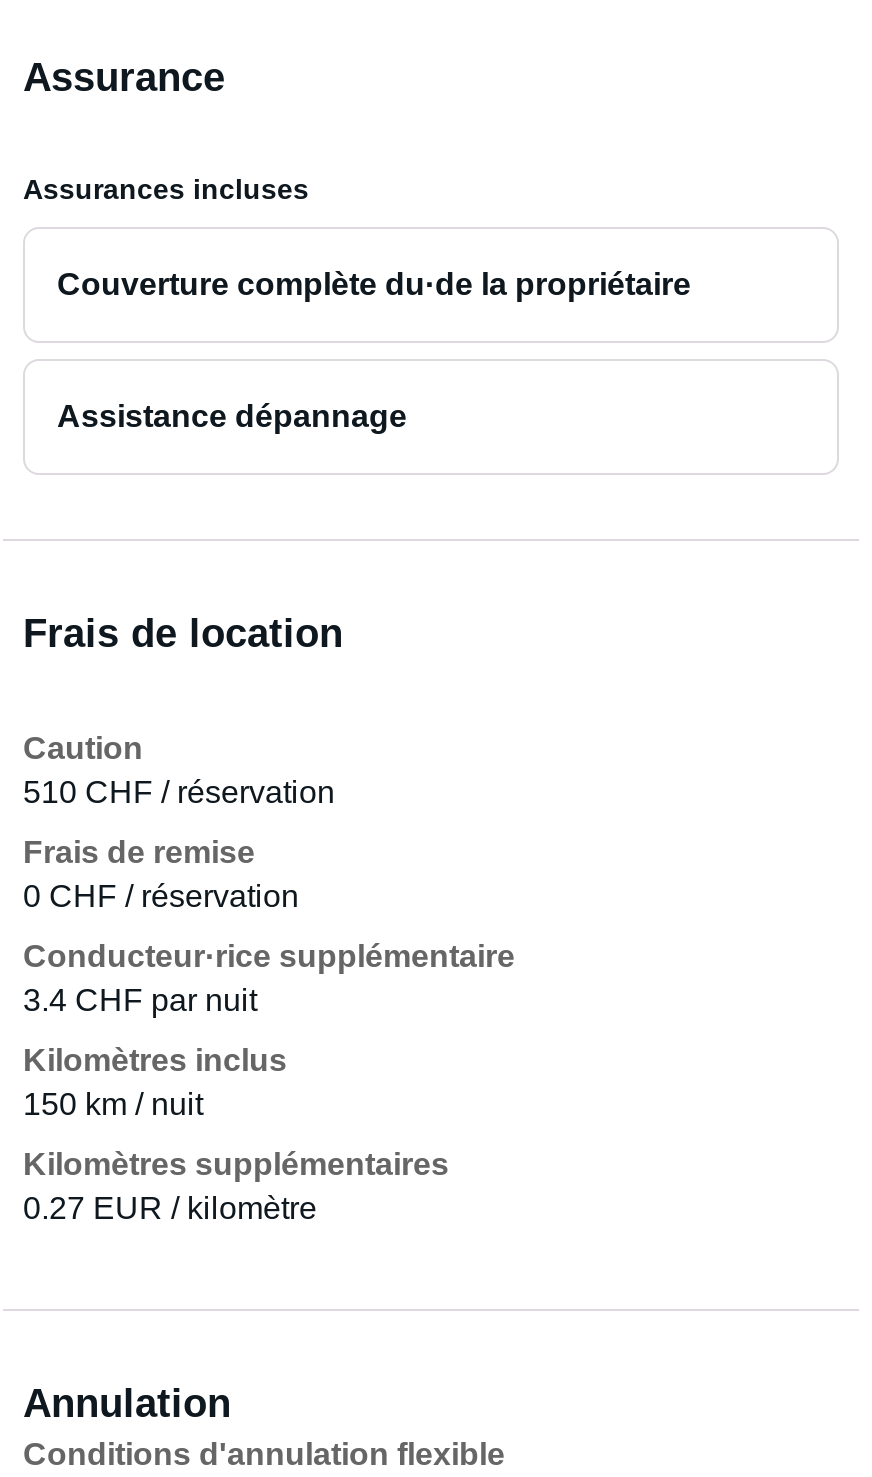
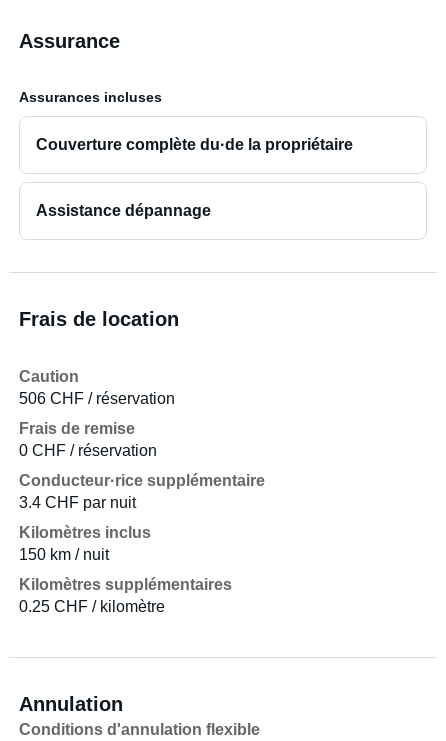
[23,775,335,809] 510 CHF / réservation -> [19,390,175,407] 506 CHF / réservation
[23,1191,317,1225] 0.27 EUR / kilomètre -> [19,598,165,615] 0.25 CHF / kilomètre

